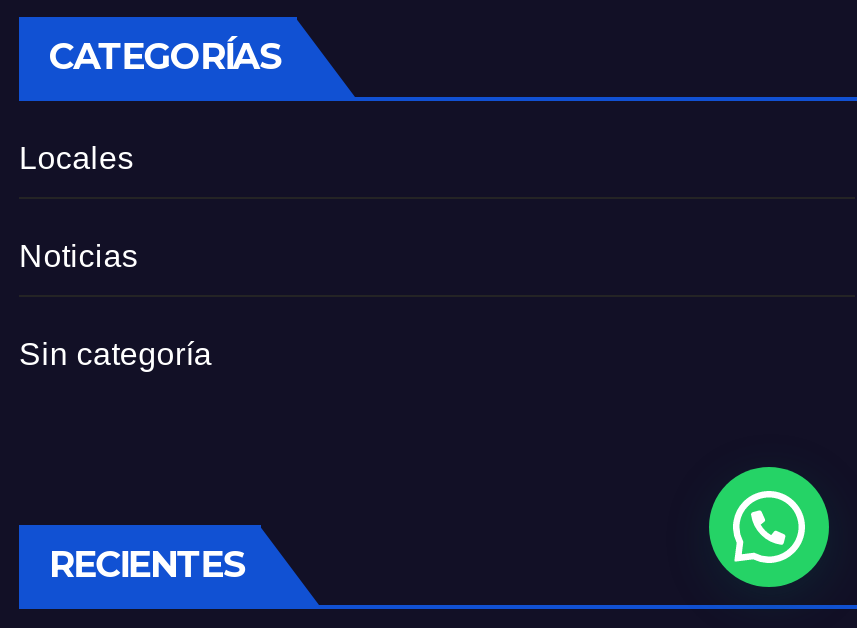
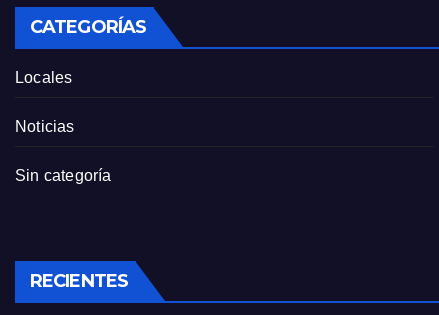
[707,464,831,590] [image] -> none

